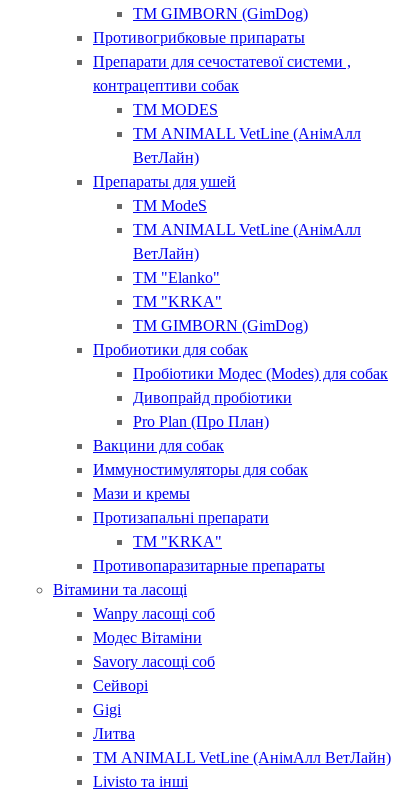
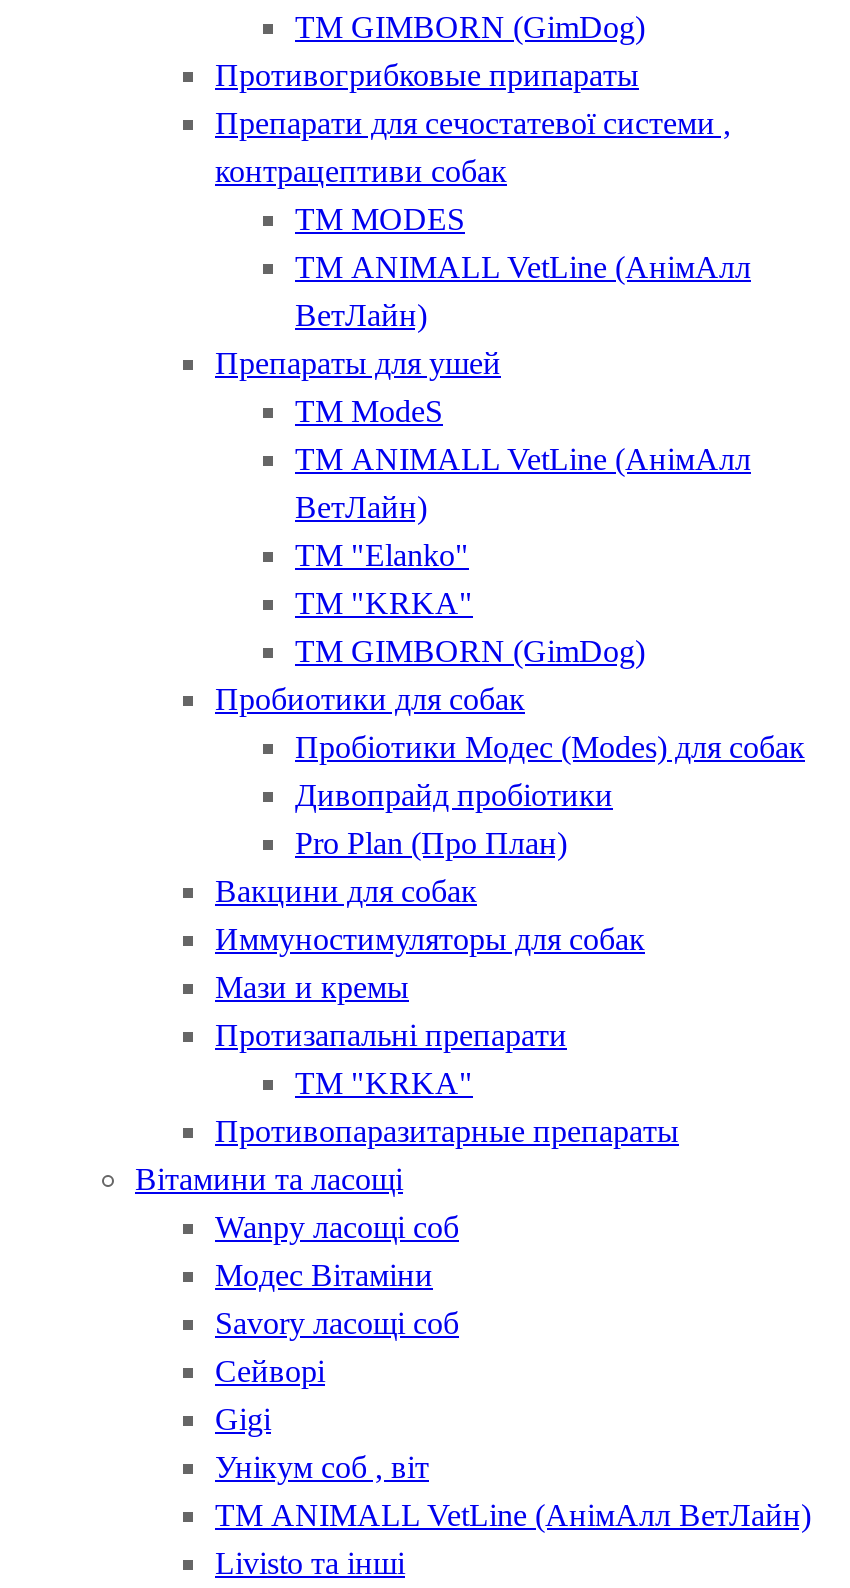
[93,725,135,742] Литва -> [215,1449,429,1483] Унікум соб , віт

